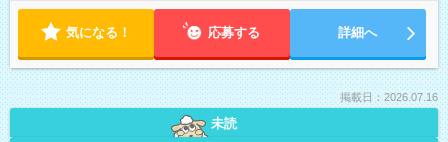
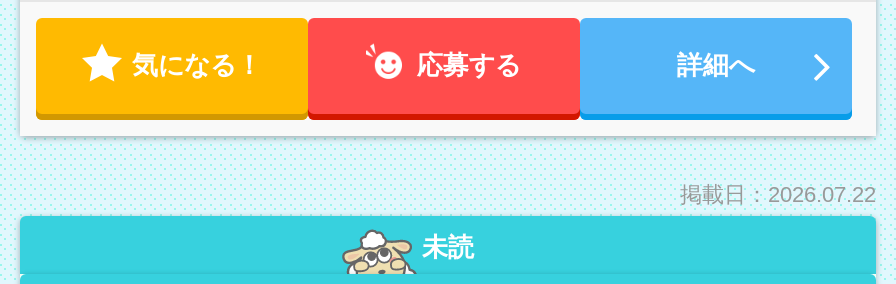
[340,91,438,103] 掲載日：2026.07.16 -> [680,182,876,206] 掲載日：2026.07.22

